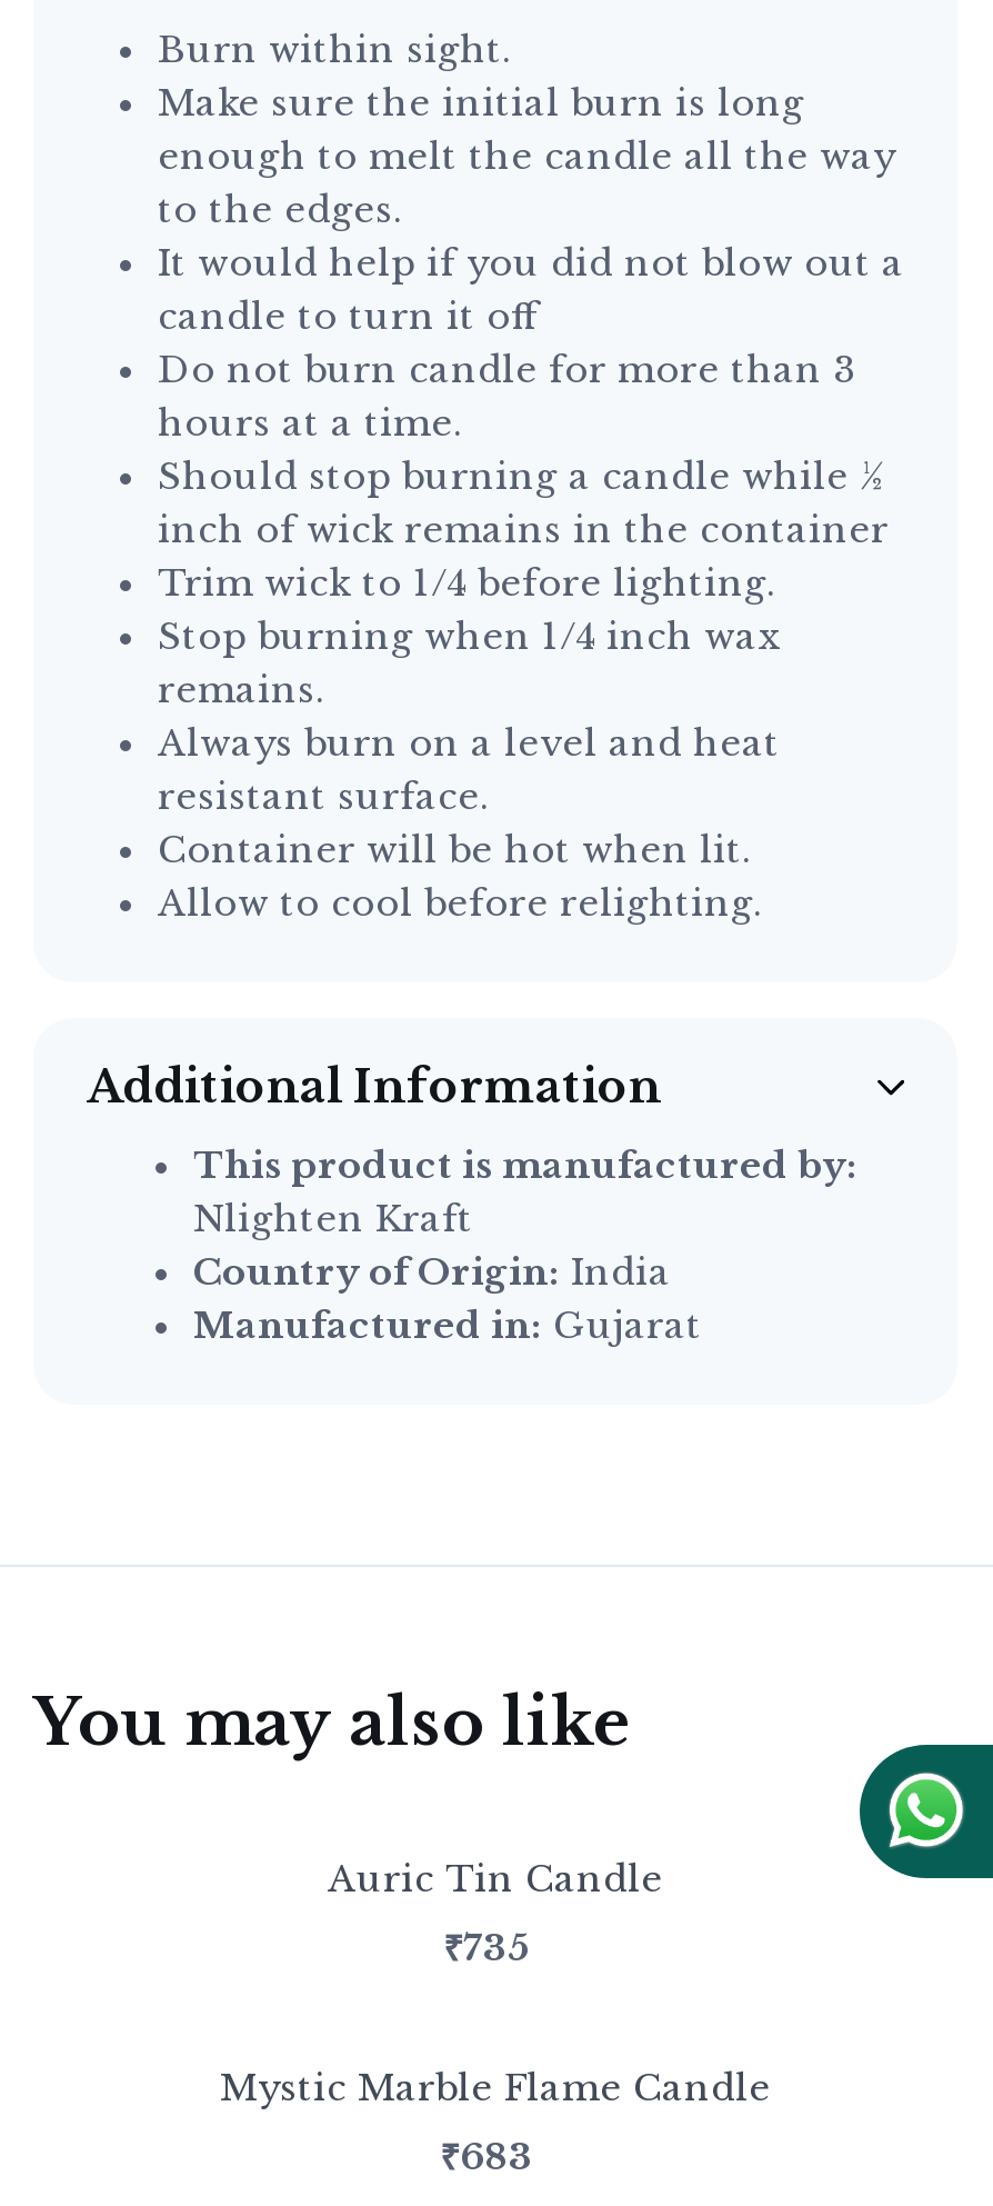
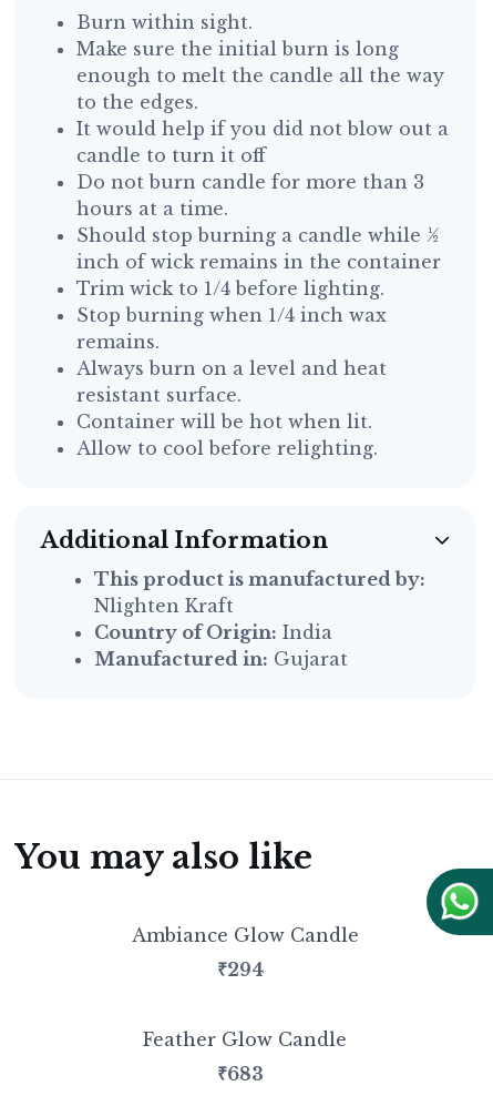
[328,1856,663,1900] Auric Tin Candle -> [131,924,358,946] Ambiance Glow Candle
[443,1925,530,1969] ₹735 -> [217,958,264,981] ₹294
[220,2065,771,2109] Mystic Marble Flame Candle -> [143,1028,347,1051] Feather Glow Candle

